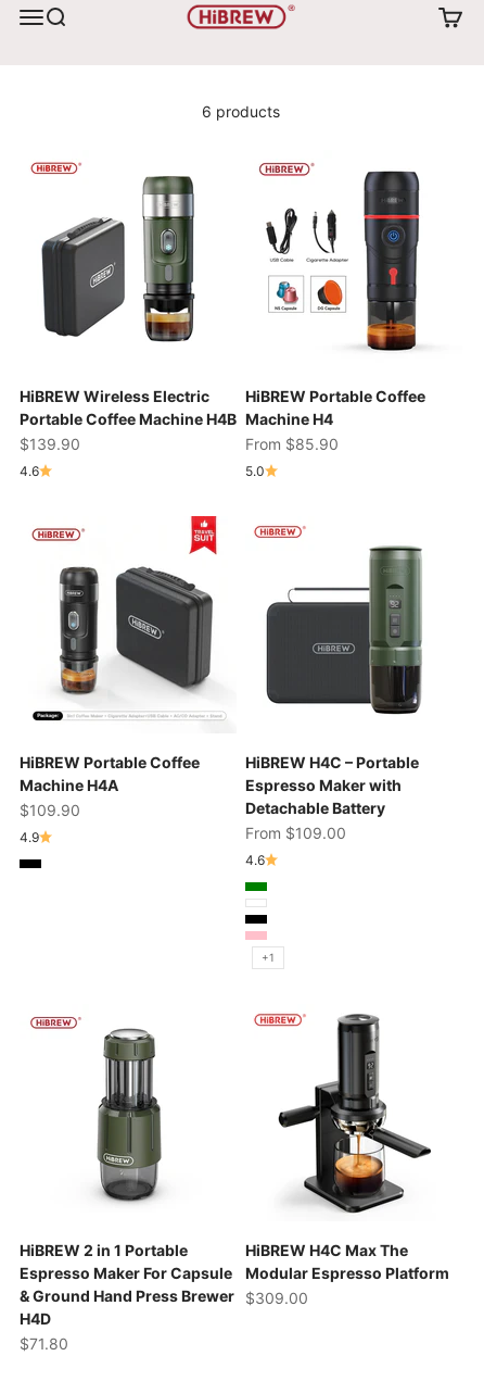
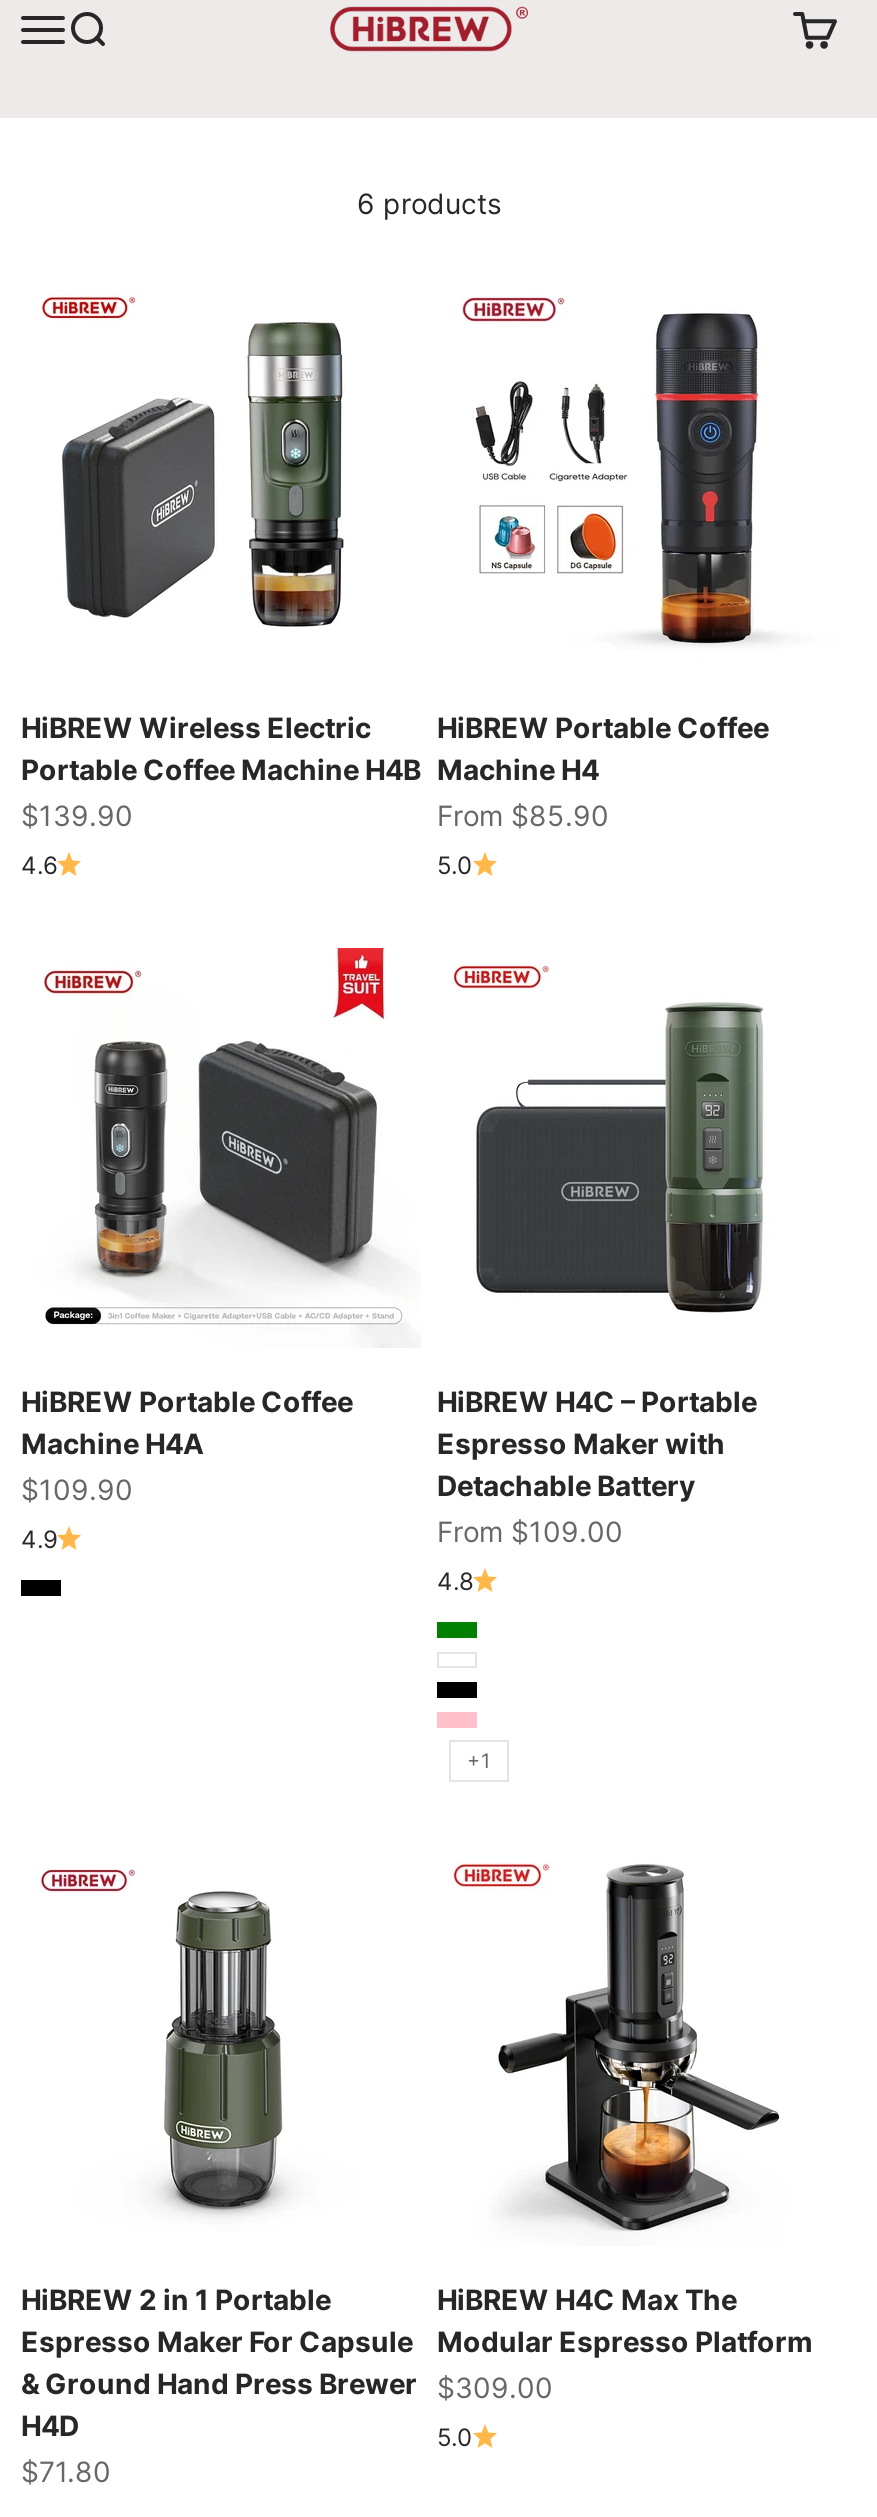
[245,852,265,868] 4.6 -> [437,1566,473,1596] 4.8
none -> [437,2422,473,2452] 5.0

